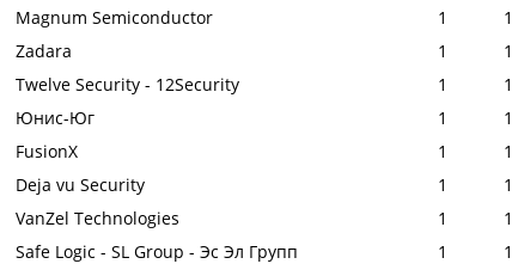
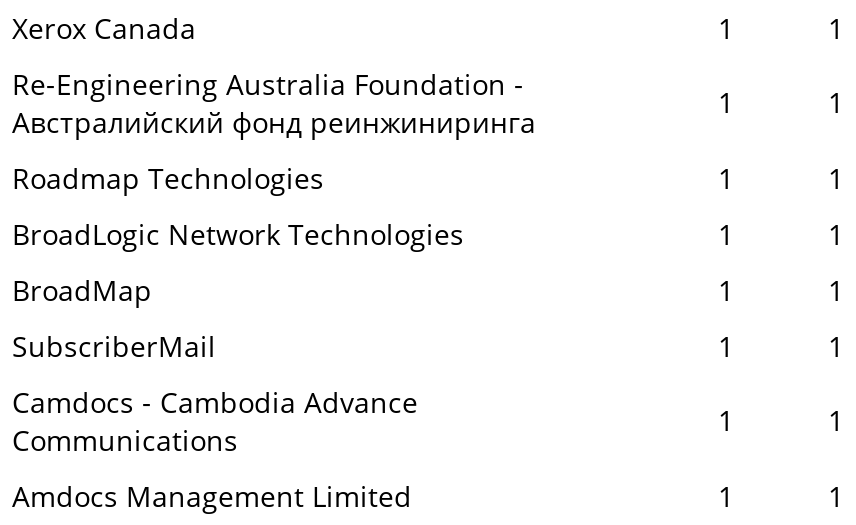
[16,6,213,29] Magnum Semiconductor -> [12,9,196,47] Xerox Canada
[16,39,72,62] Zadara -> [12,65,536,141] Re-Engineering Australia Foundation - | Австралийский фонд реинжиниринга
[16,73,239,96] Twelve Security - 12Security -> [12,159,324,197] Roadmap Technologies
[16,106,95,129] Юнис-Юг -> [12,215,464,253] BroadLogic Network Technologies
[16,140,78,162] FusionX -> [12,271,152,309] BroadMap
[16,173,145,196] Deja vu Security -> [12,327,216,365] SubscriberMail
[16,207,179,229] VanZel Technologies -> [12,383,418,459] Camdocs - Cambodia Advance | Communications
[16,240,298,263] Safe Logic - SL Group - Эс Эл Групп -> [12,477,412,515] Amdocs Management Limited

